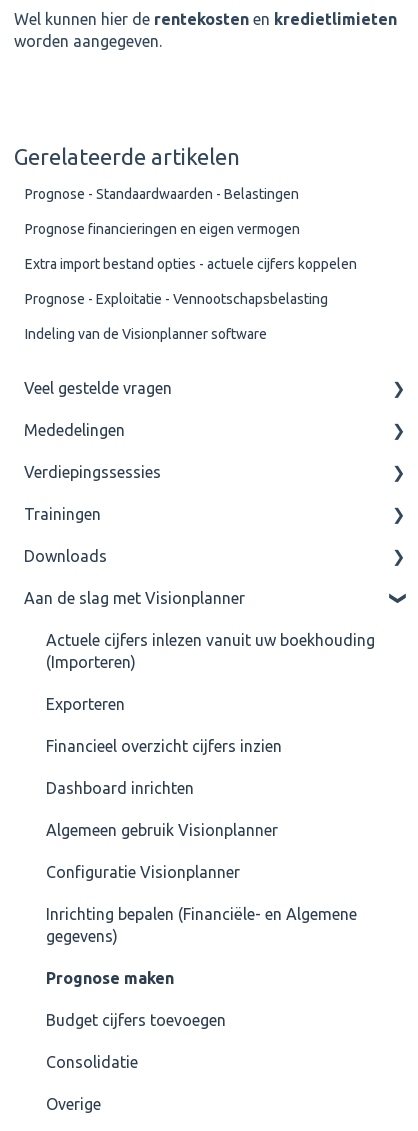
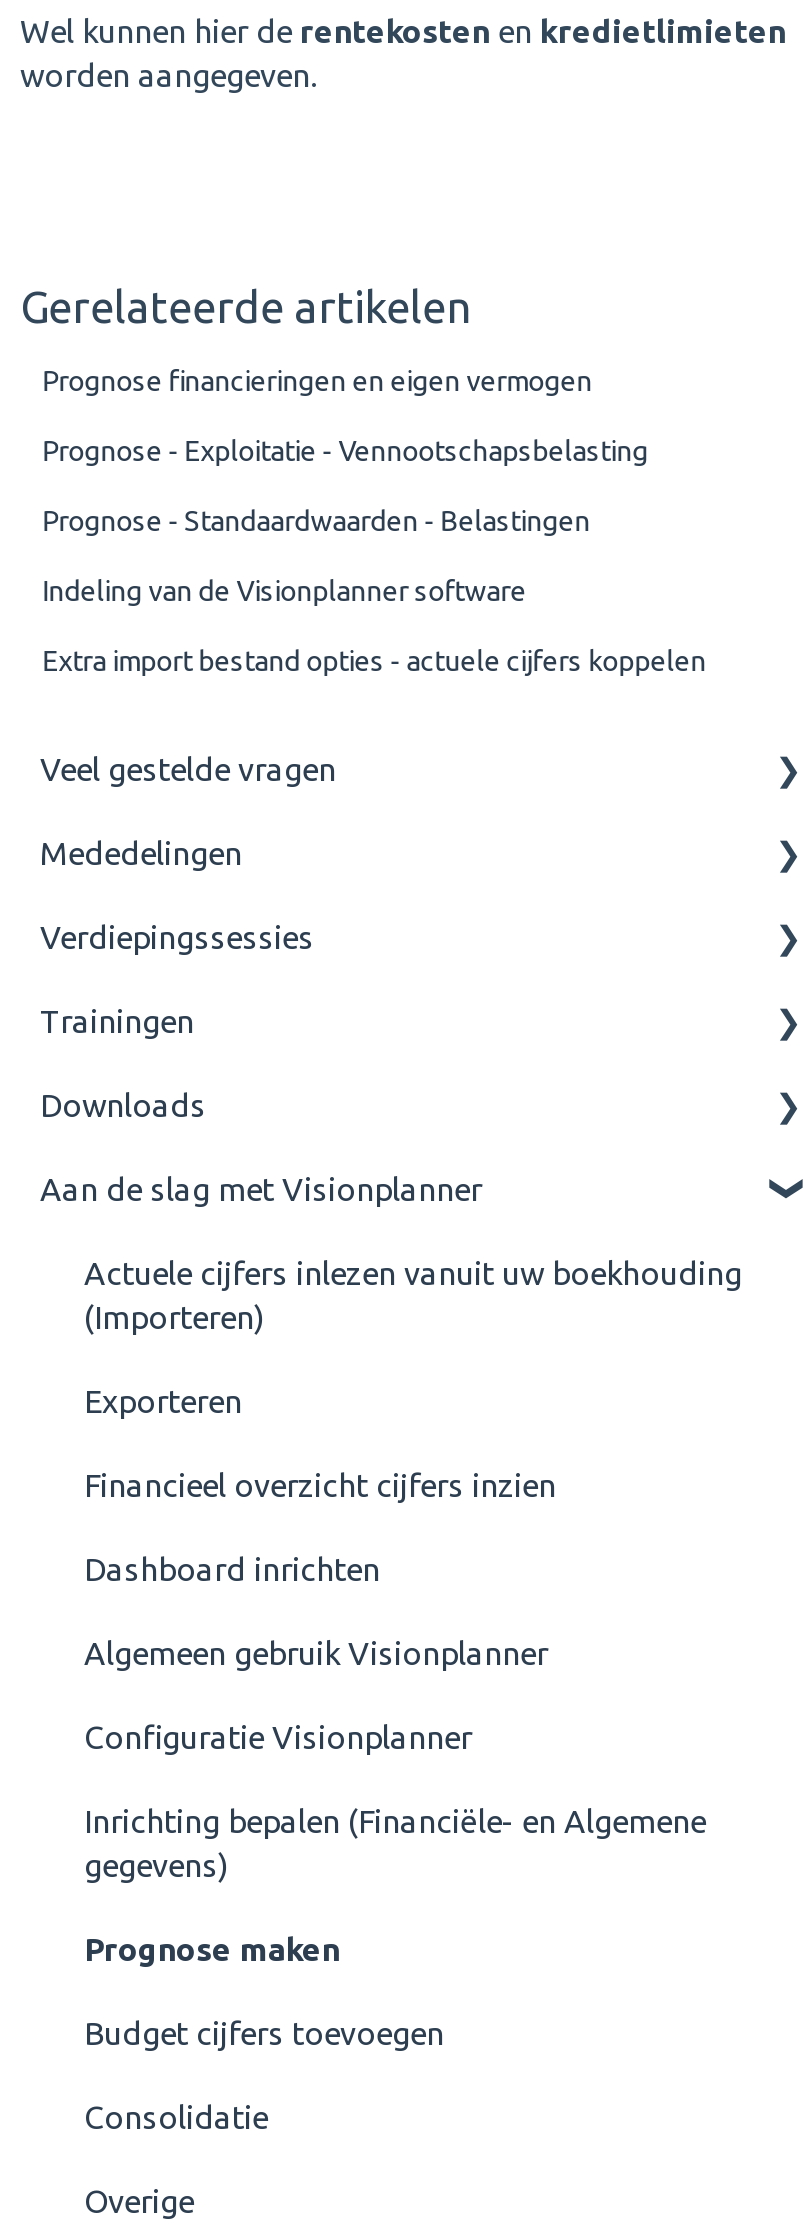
moved [25,186,299,202] -> [42,506,590,538]: Prognose - Standaardwaarden - Belastingen
moved [25,221,300,237] -> [42,366,592,398]: Prognose financieringen en eigen vermogen
moved [25,256,357,272] -> [42,646,706,678]: Extra import bestand opties - actuele cijfers koppelen
moved [25,291,328,307] -> [42,436,648,468]: Prognose - Exploitatie - Vennootschapsbelasting
moved [25,326,267,342] -> [42,576,526,608]: Indeling van de Visionplanner software

